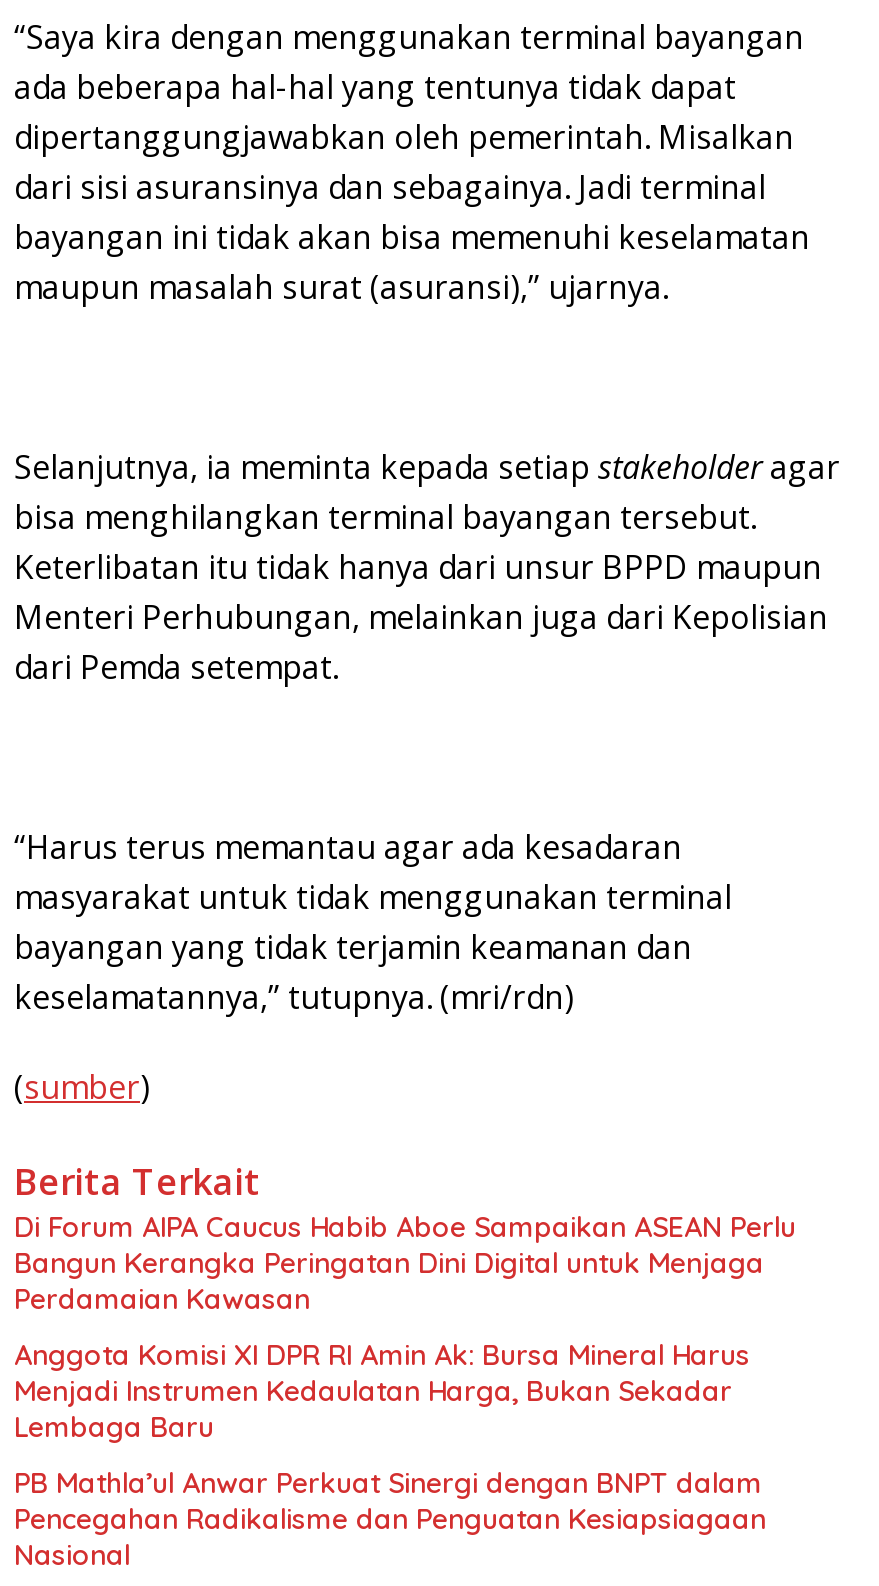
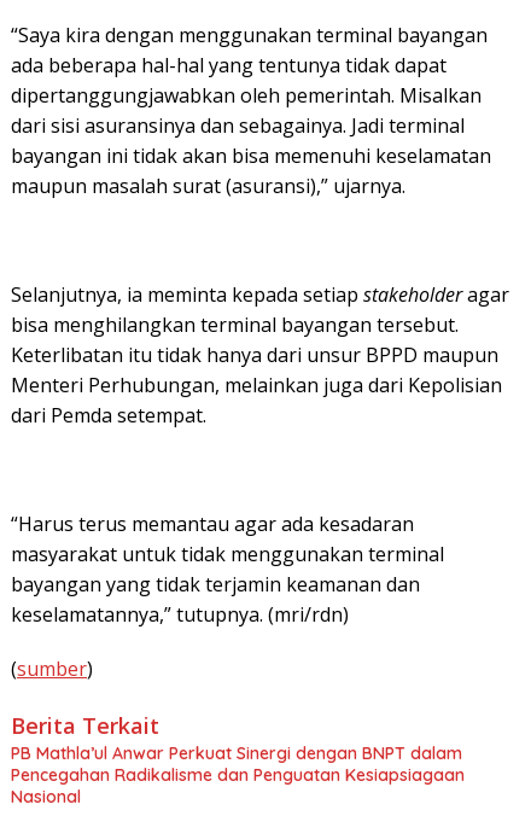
[14,1209,796,1445] Di Forum AIPA Caucus Habib Aboe Sampaikan ASEAN Perlu | Bangun Kerangka Peringatan Dini Digital untuk Menjaga | Perdamaian Kawasan | Anggota Komisi XI DPR RI Amin Ak: Bursa Mineral Harus | Menjadi Instrumen Kedaulatan Harga, Bukan Sekadar | Lembaga Baru -> none

